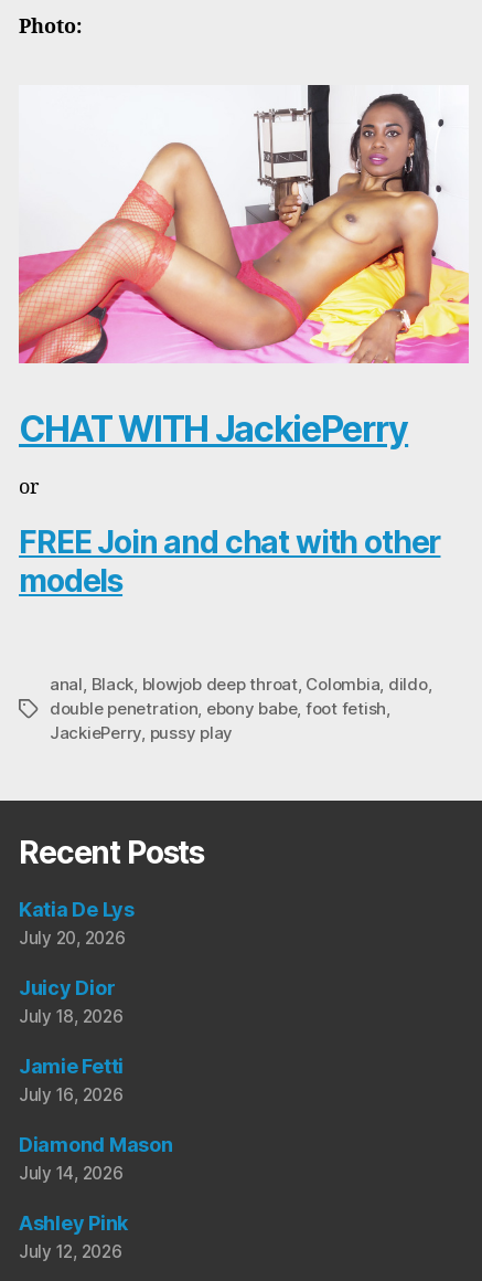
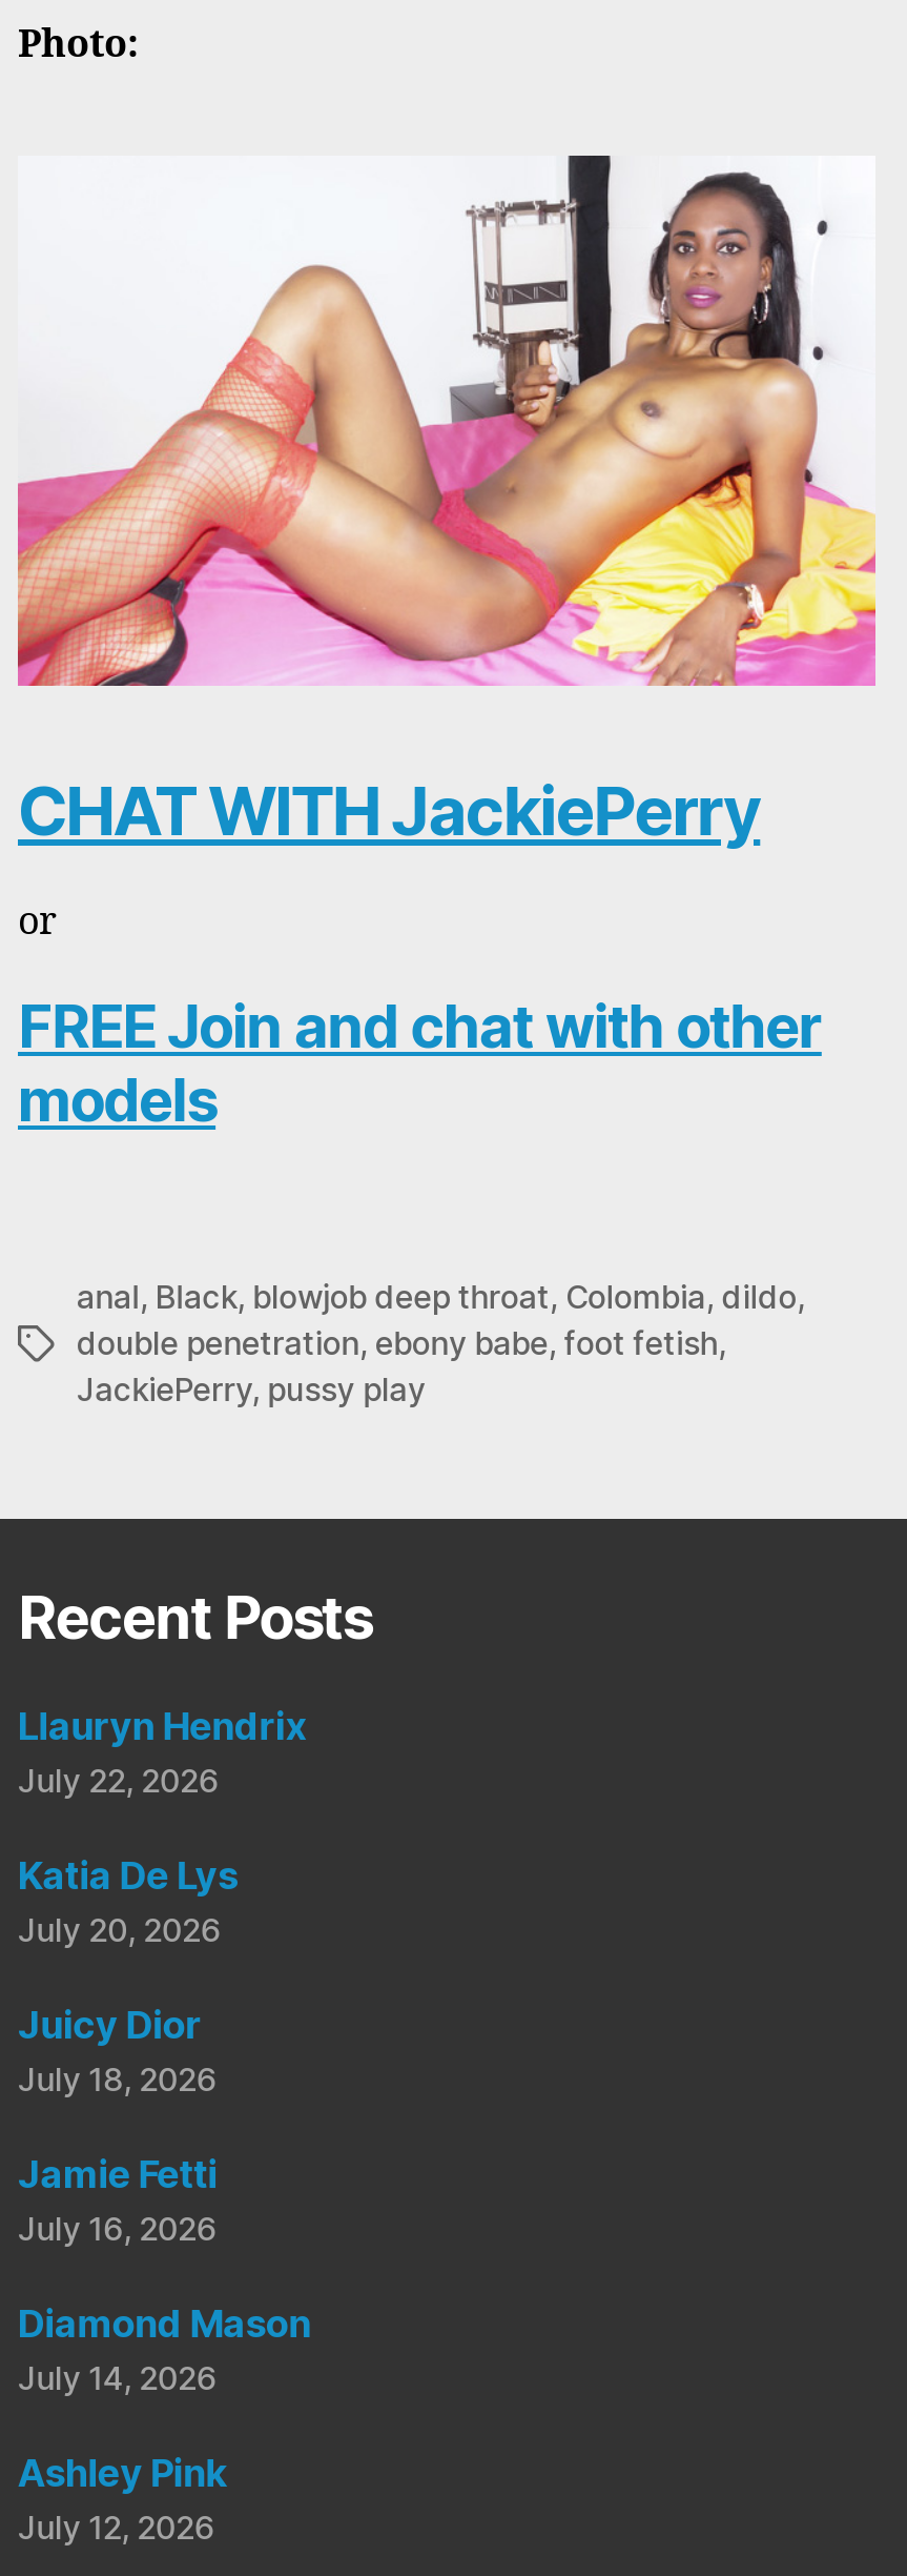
none -> [18,1703,306,1800] Llauryn Hendrix | July 22, 2026

